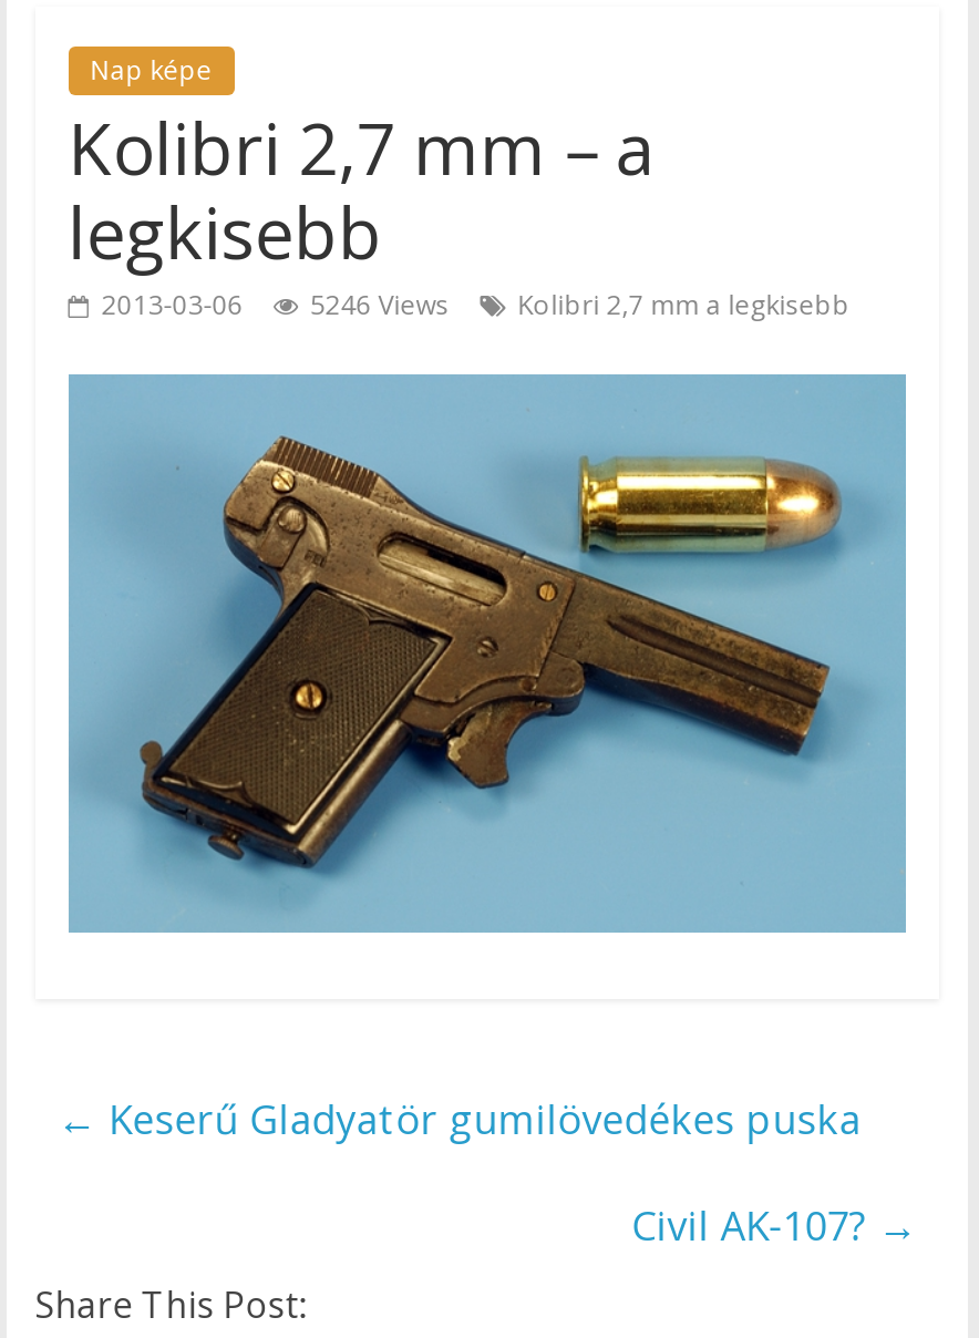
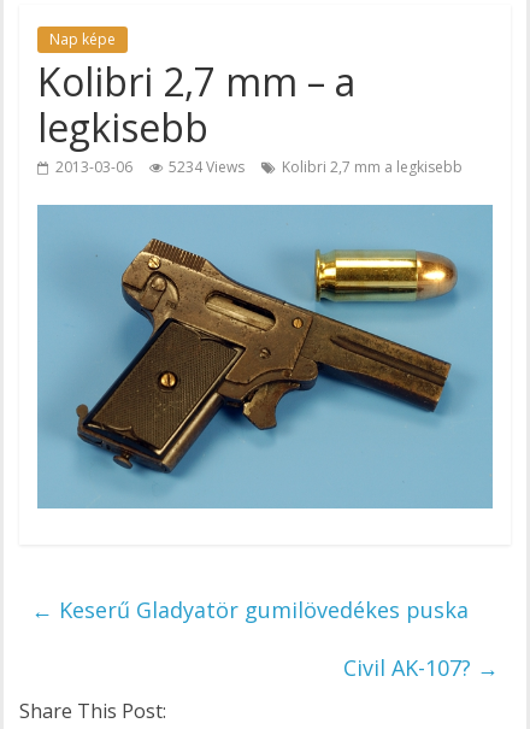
[101,285,850,323] 2013-03-06 5246 Views Kolibri 2,7 mm a legkisebb -> [55,156,462,177] 2013-03-06 5234 Views Kolibri 2,7 mm a legkisebb

